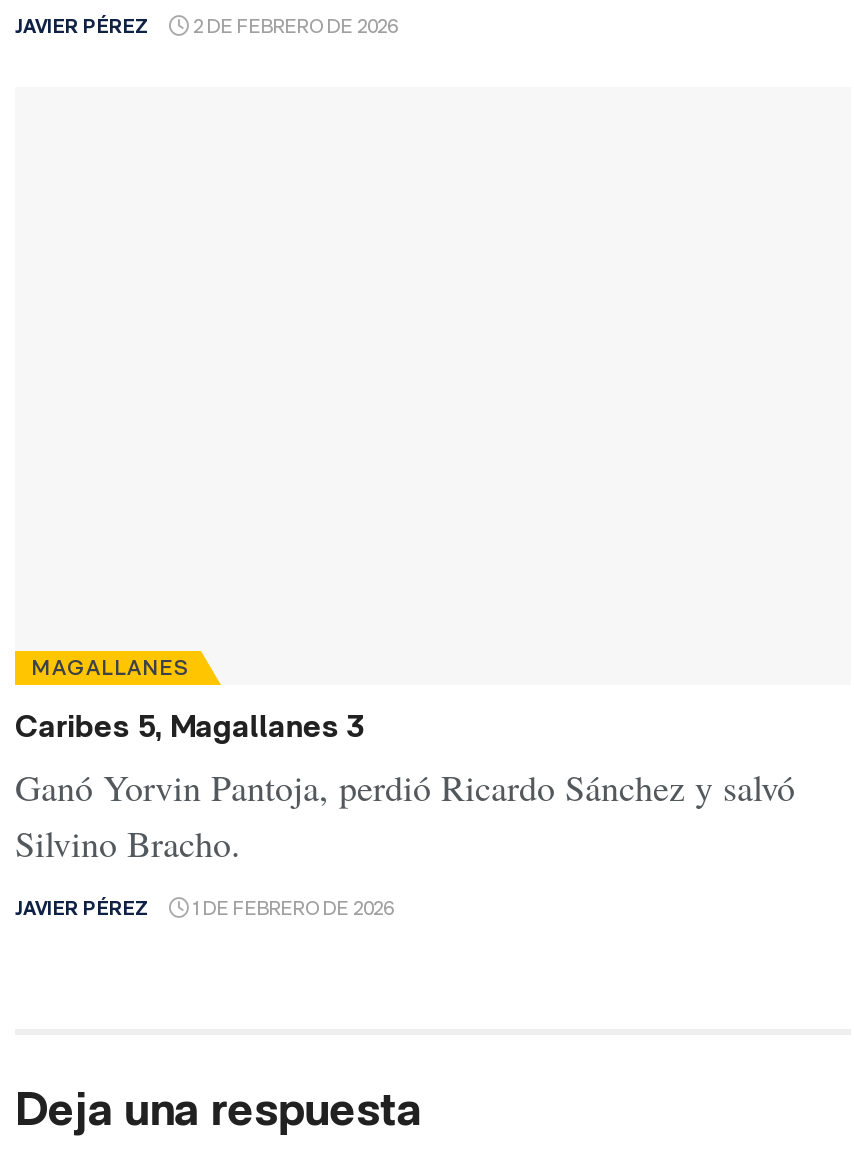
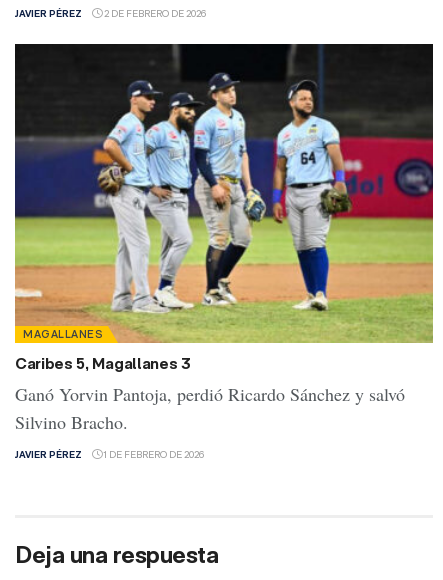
none -> [14,43,434,344] [image]

